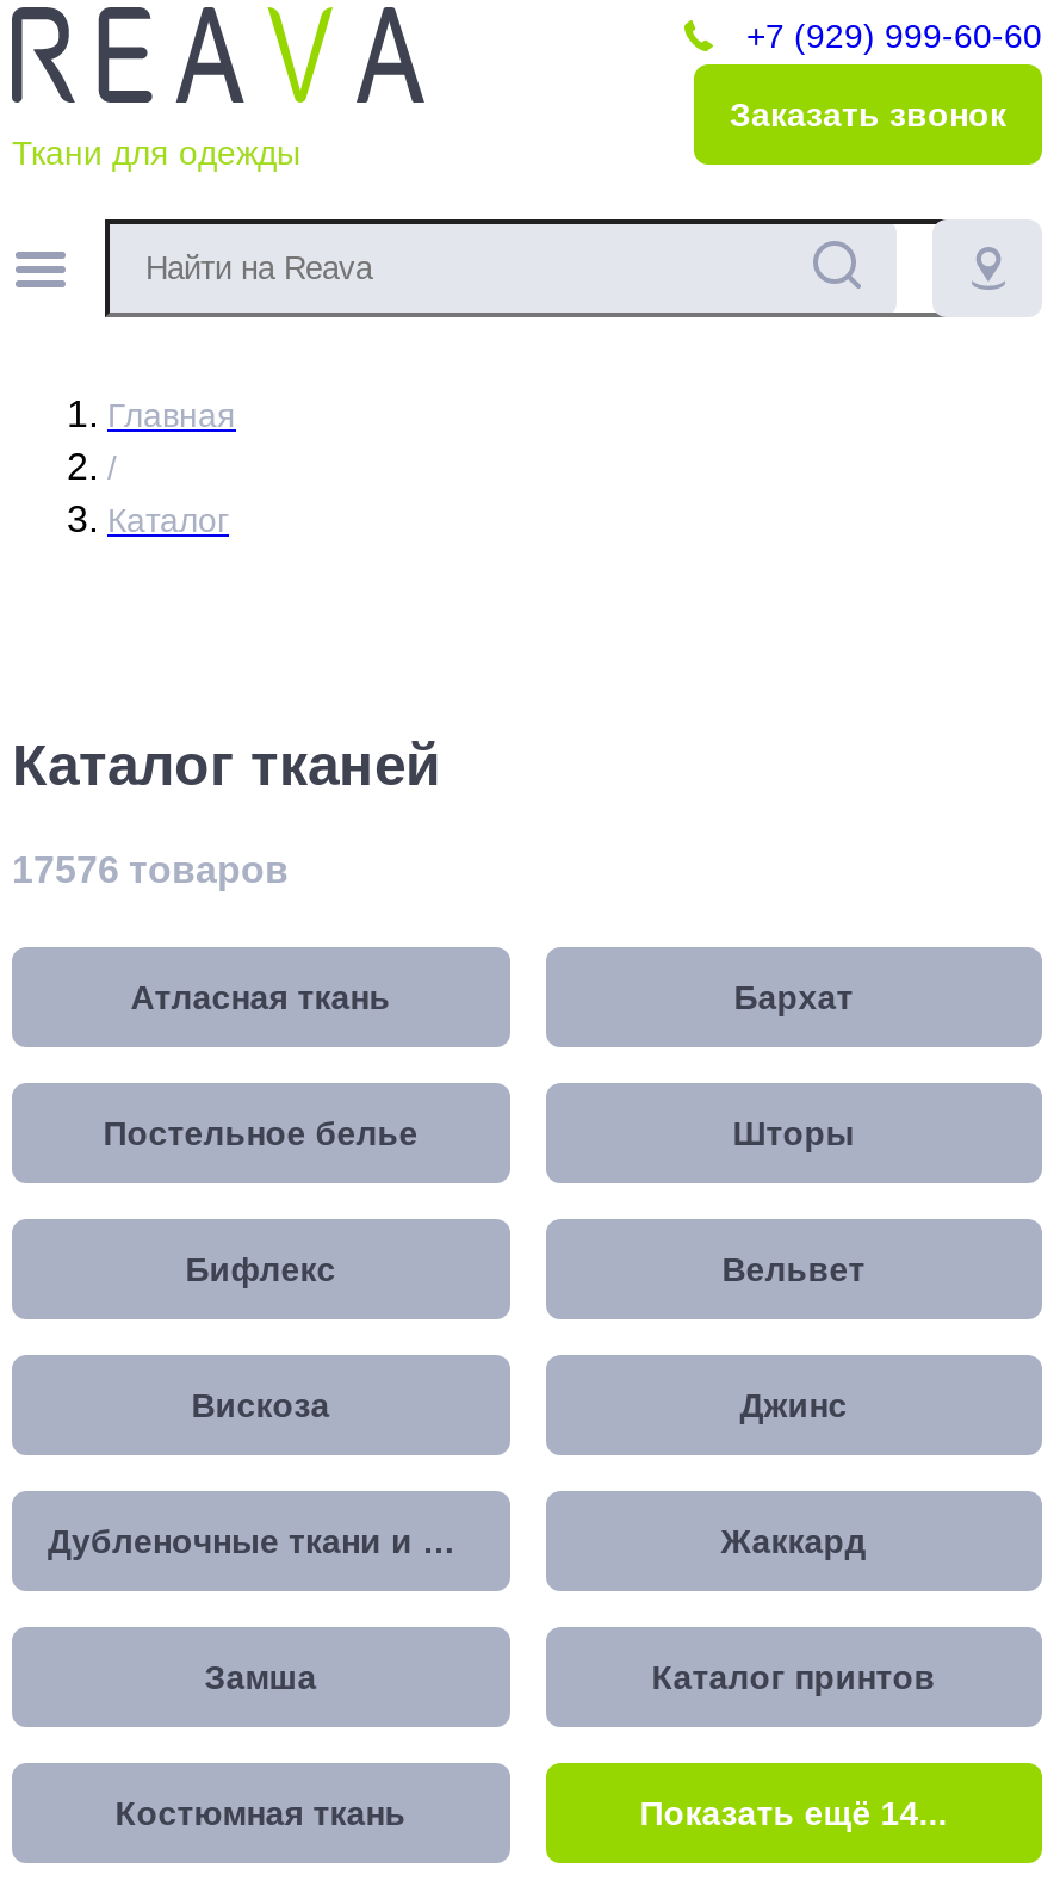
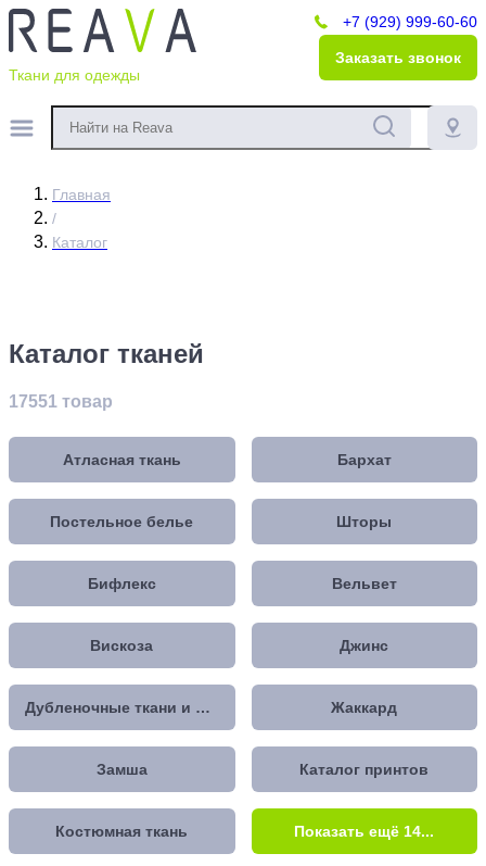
[12,850,289,890] 17576 товаров -> [9,392,113,411] 17551 товар

